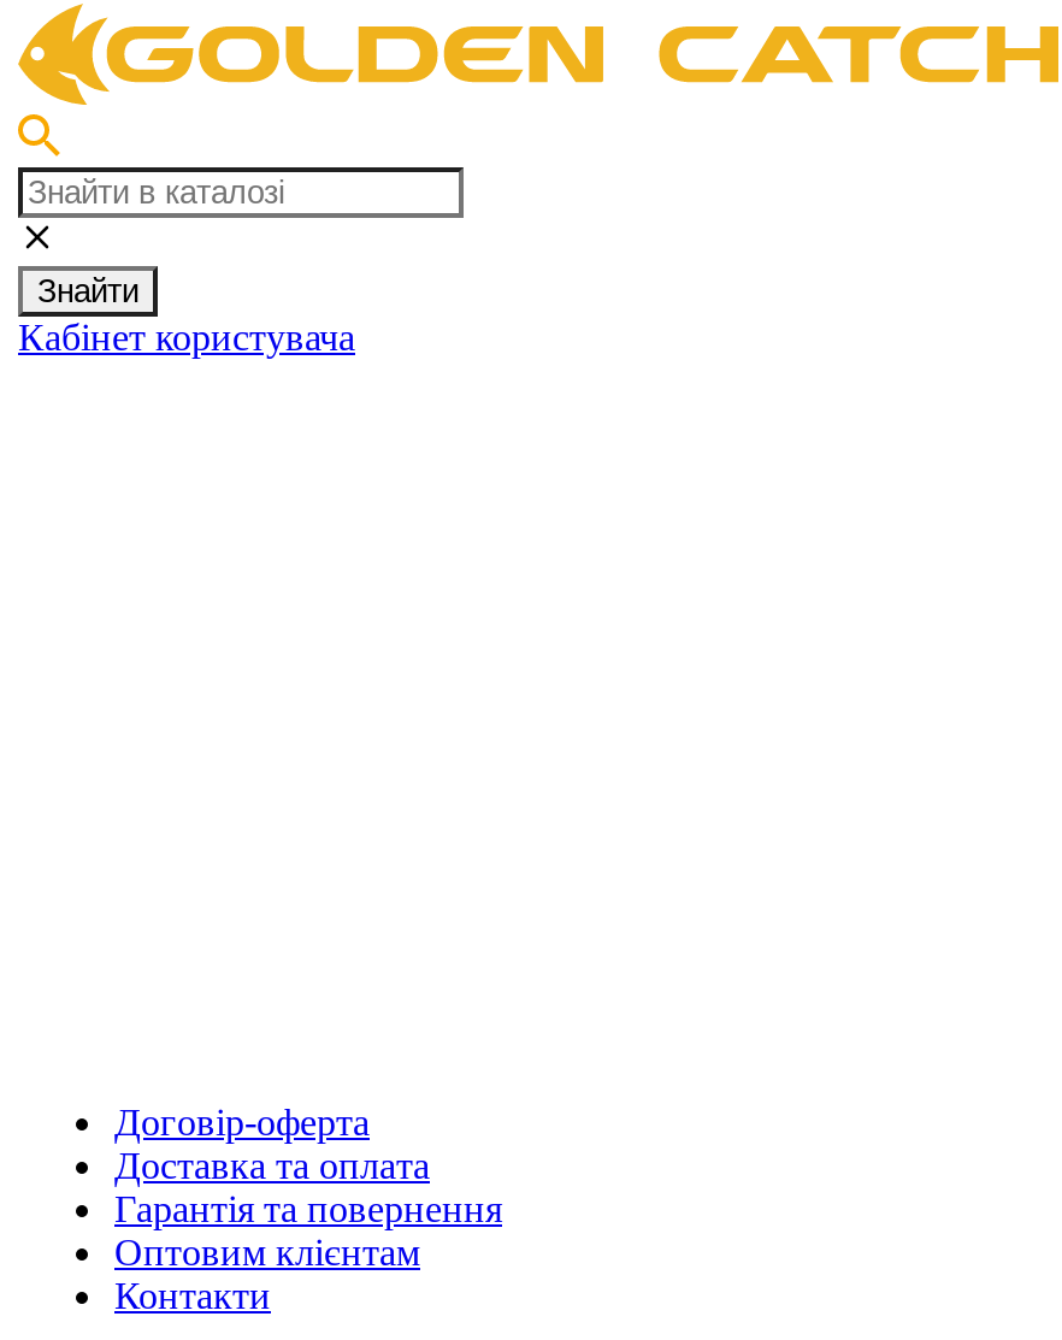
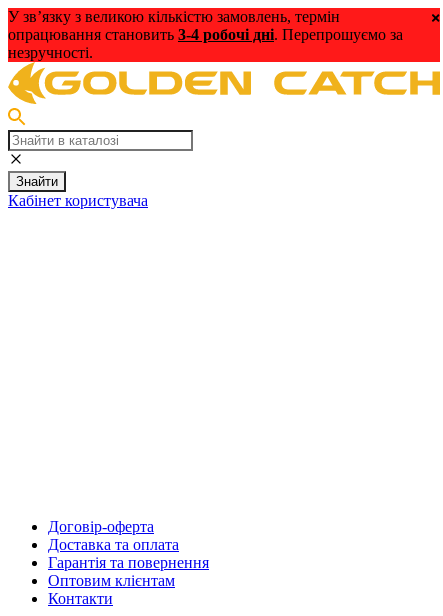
none -> [8,8,403,61] У зв’язку з великою кількістю замовлень, термін | опрацювання становить 3-4 робочі дні. Перепрошуємо за | незручності.

